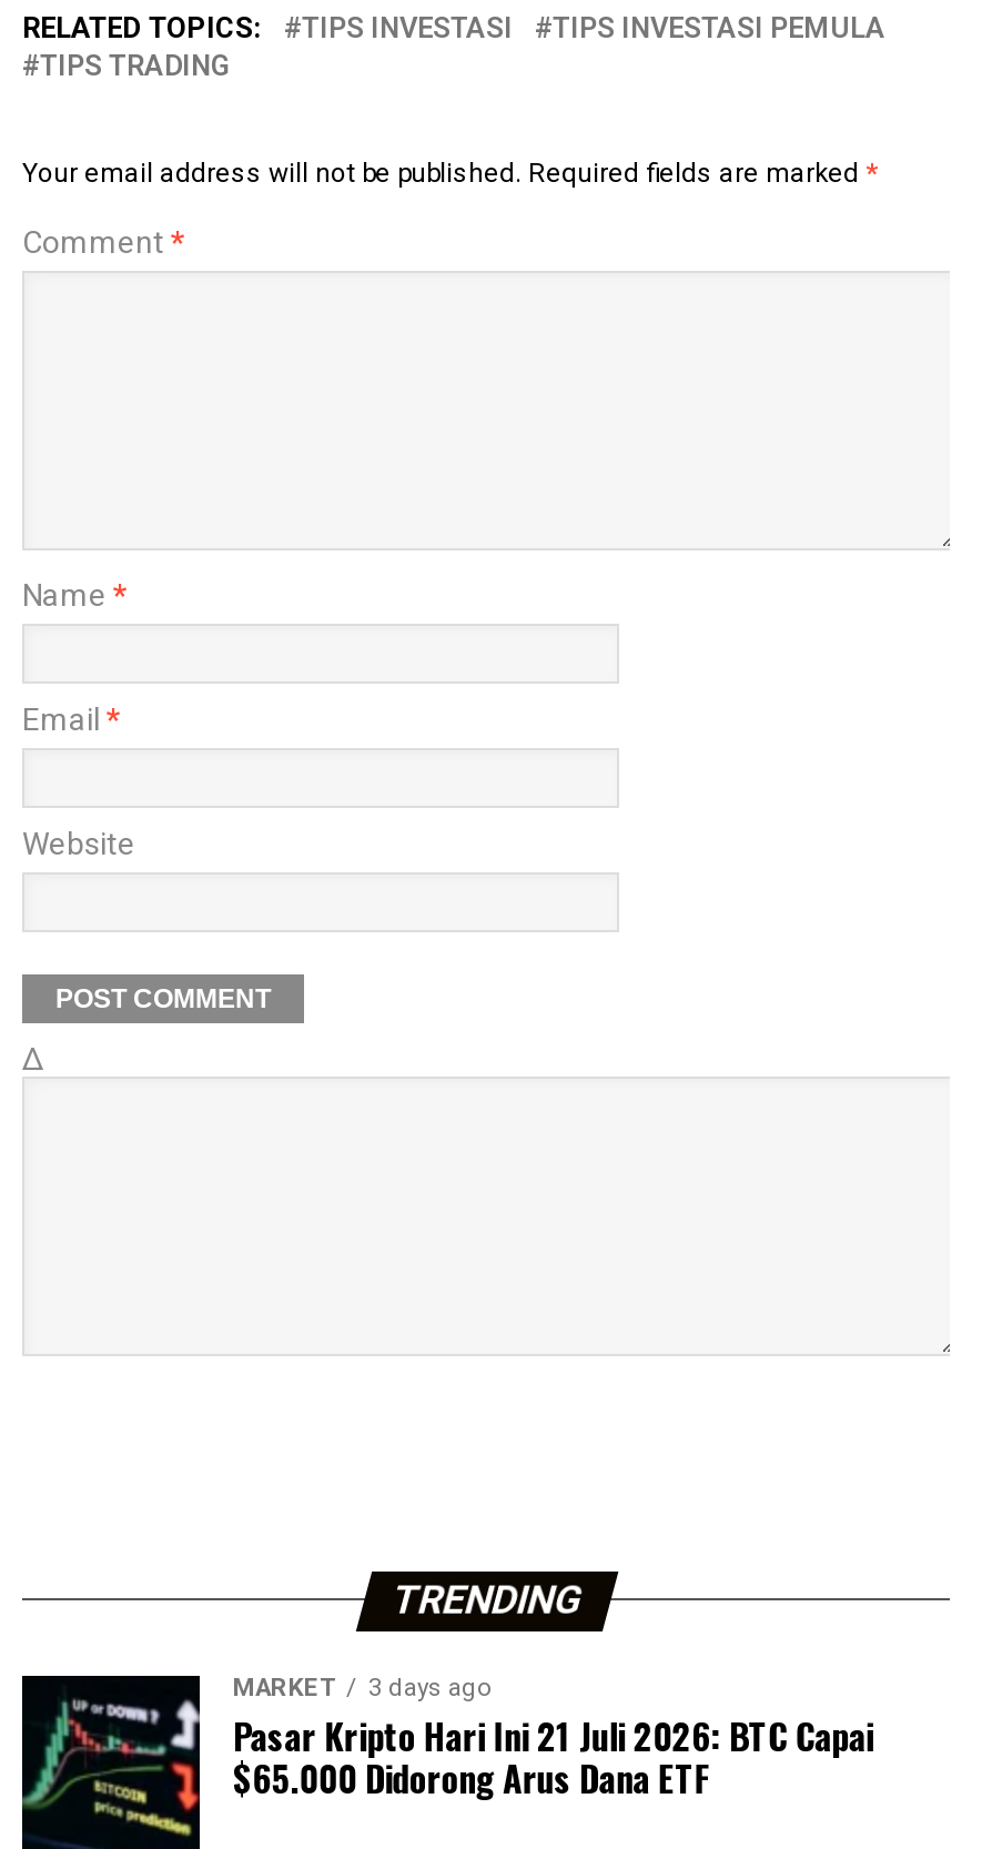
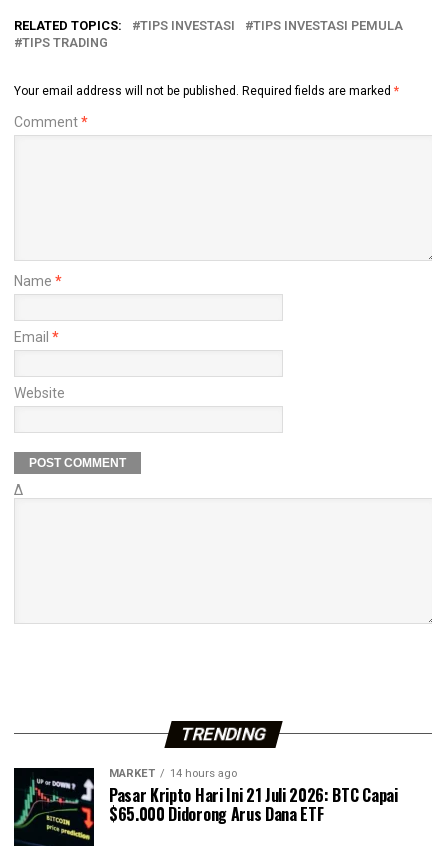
[233,1673,490,1702] MARKET 3 days ago -> [109,767,237,780] MARKET 14 hours ago

